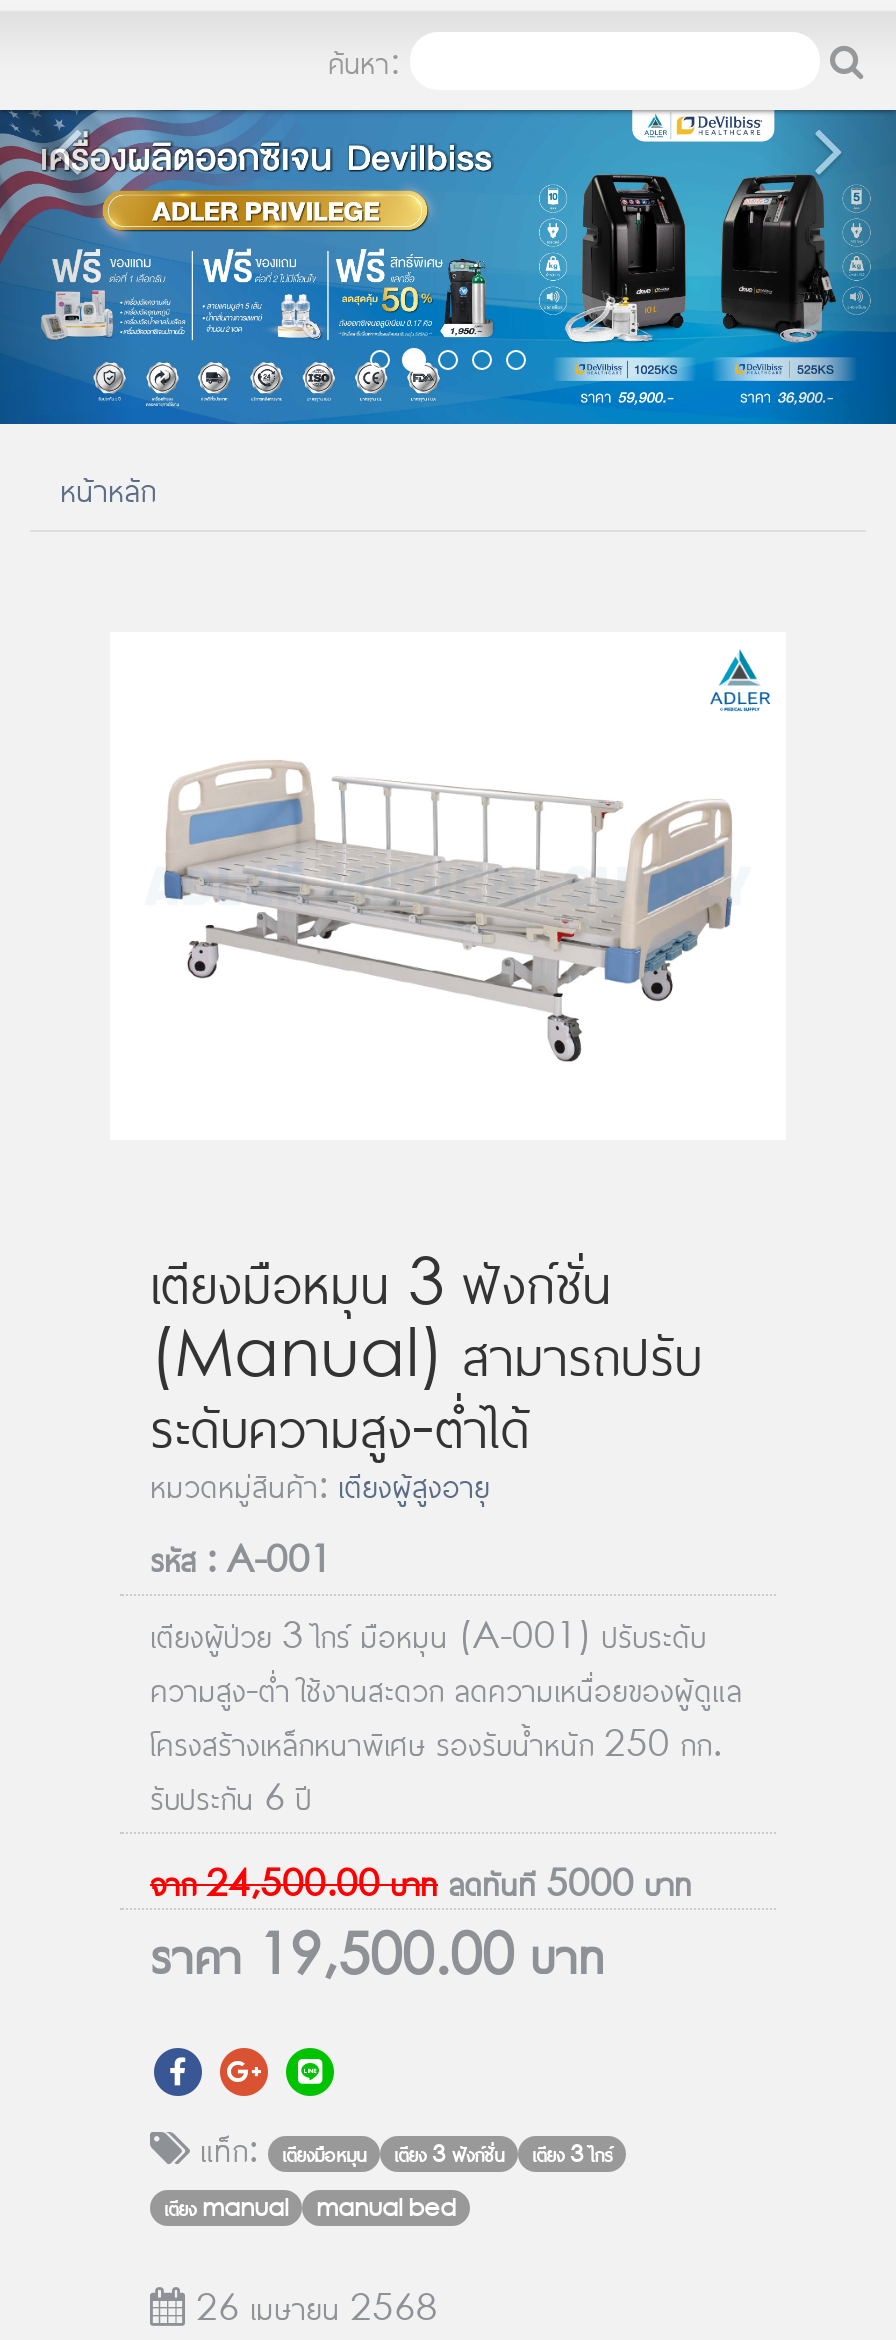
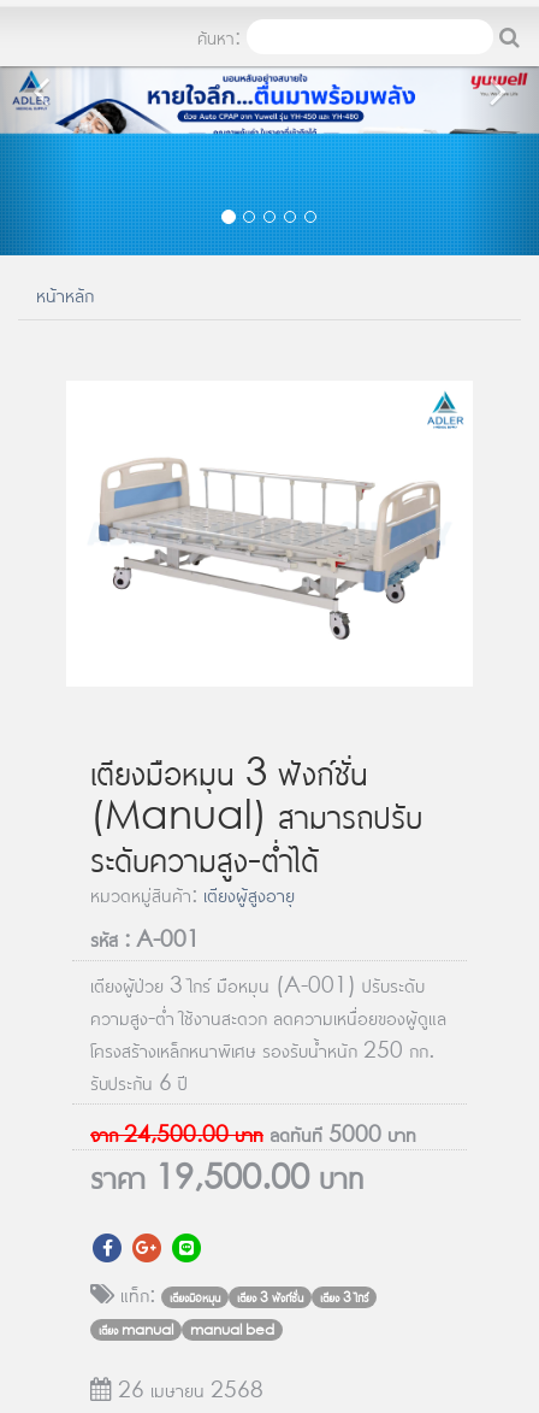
[6,110,890,424] [image] -> [4,67,535,255] [image]

